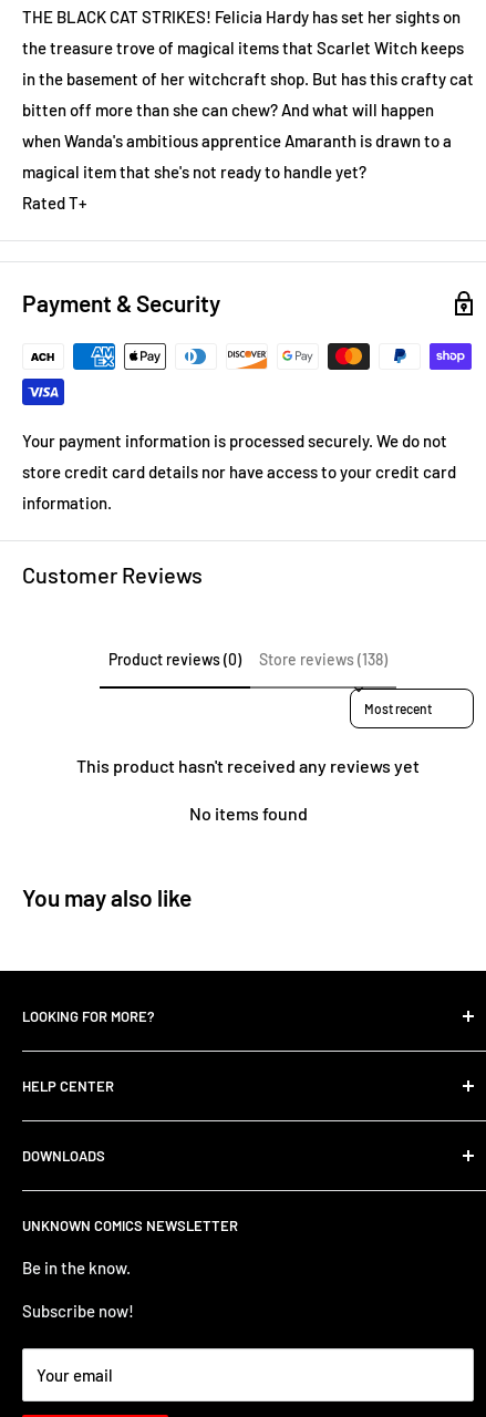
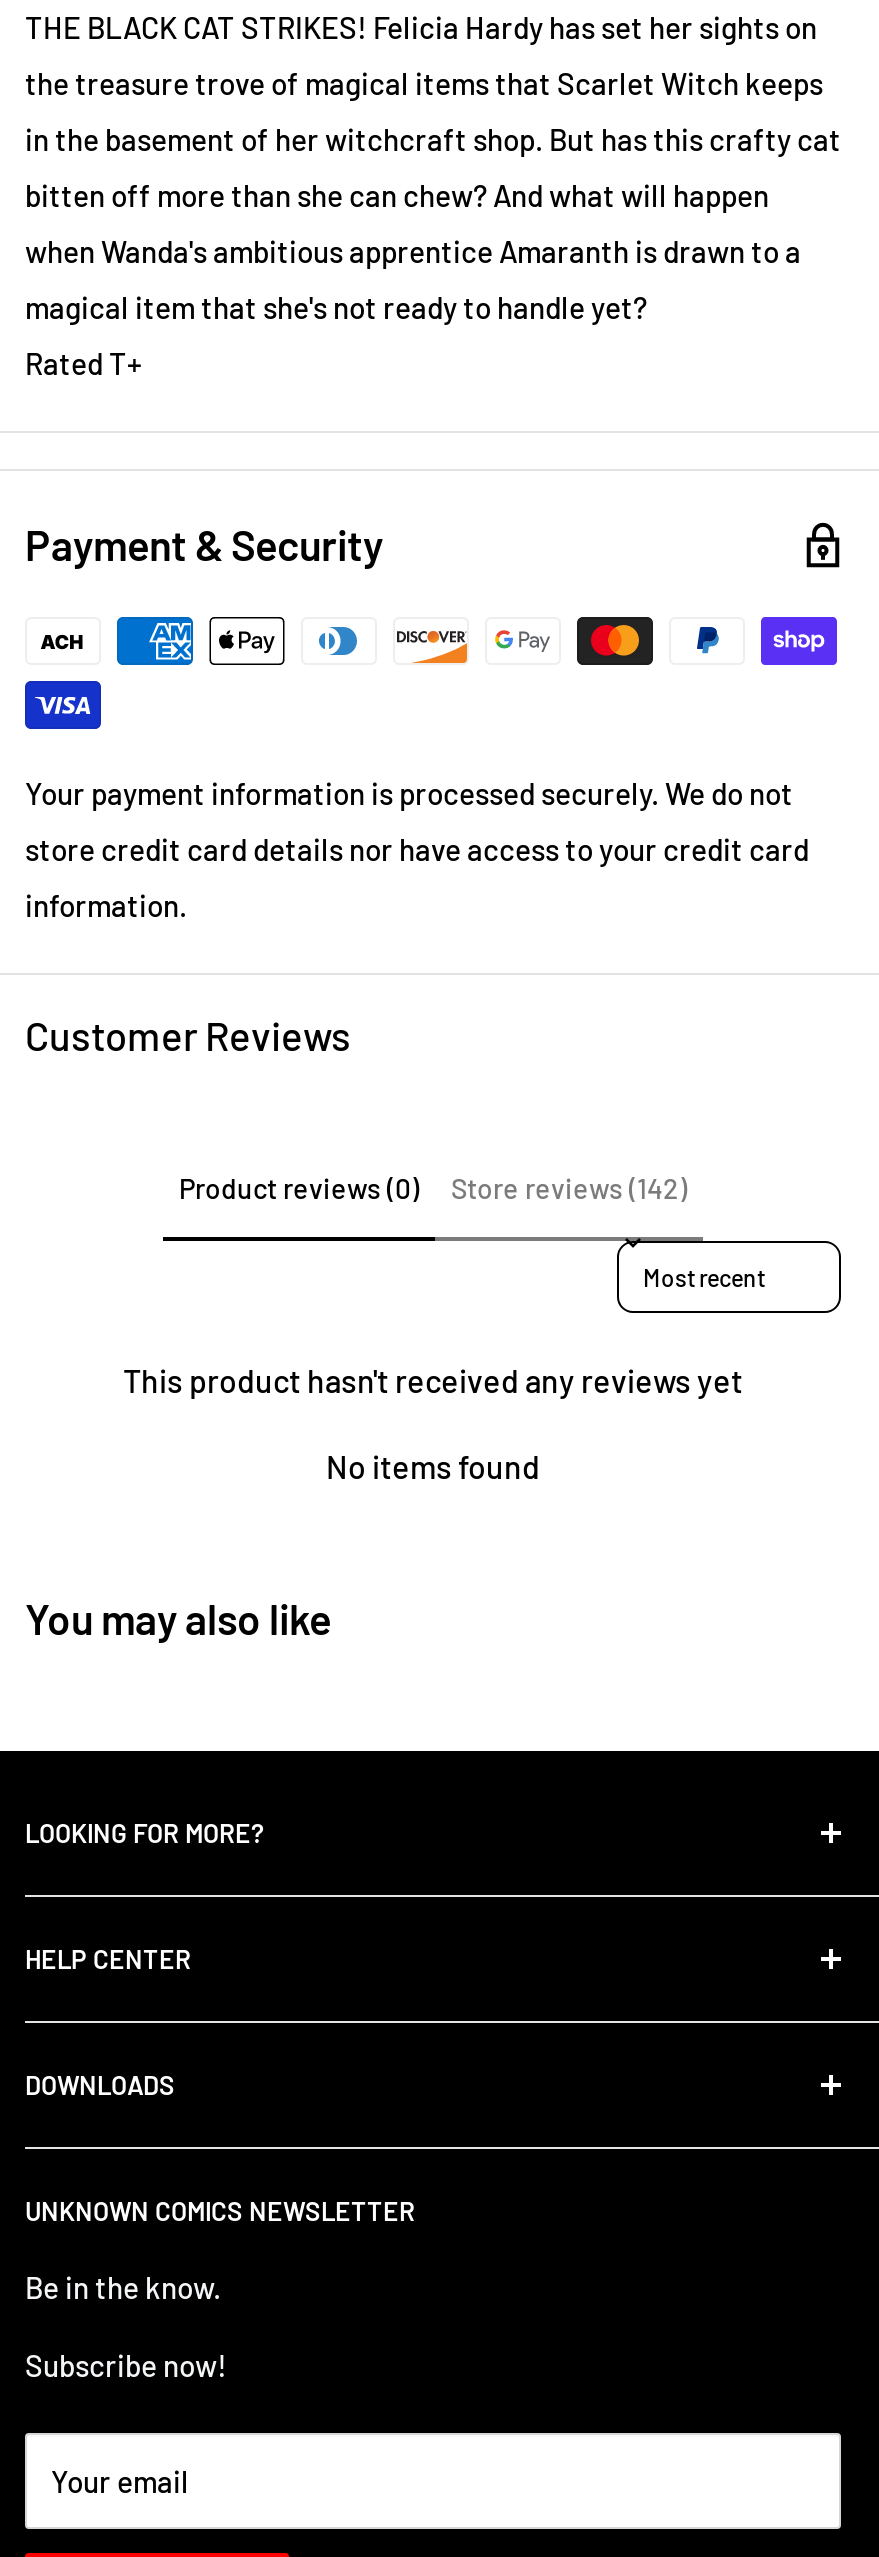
[259,650,387,669] Store reviews (138) -> [451,1171,687,1205] Store reviews (142)

